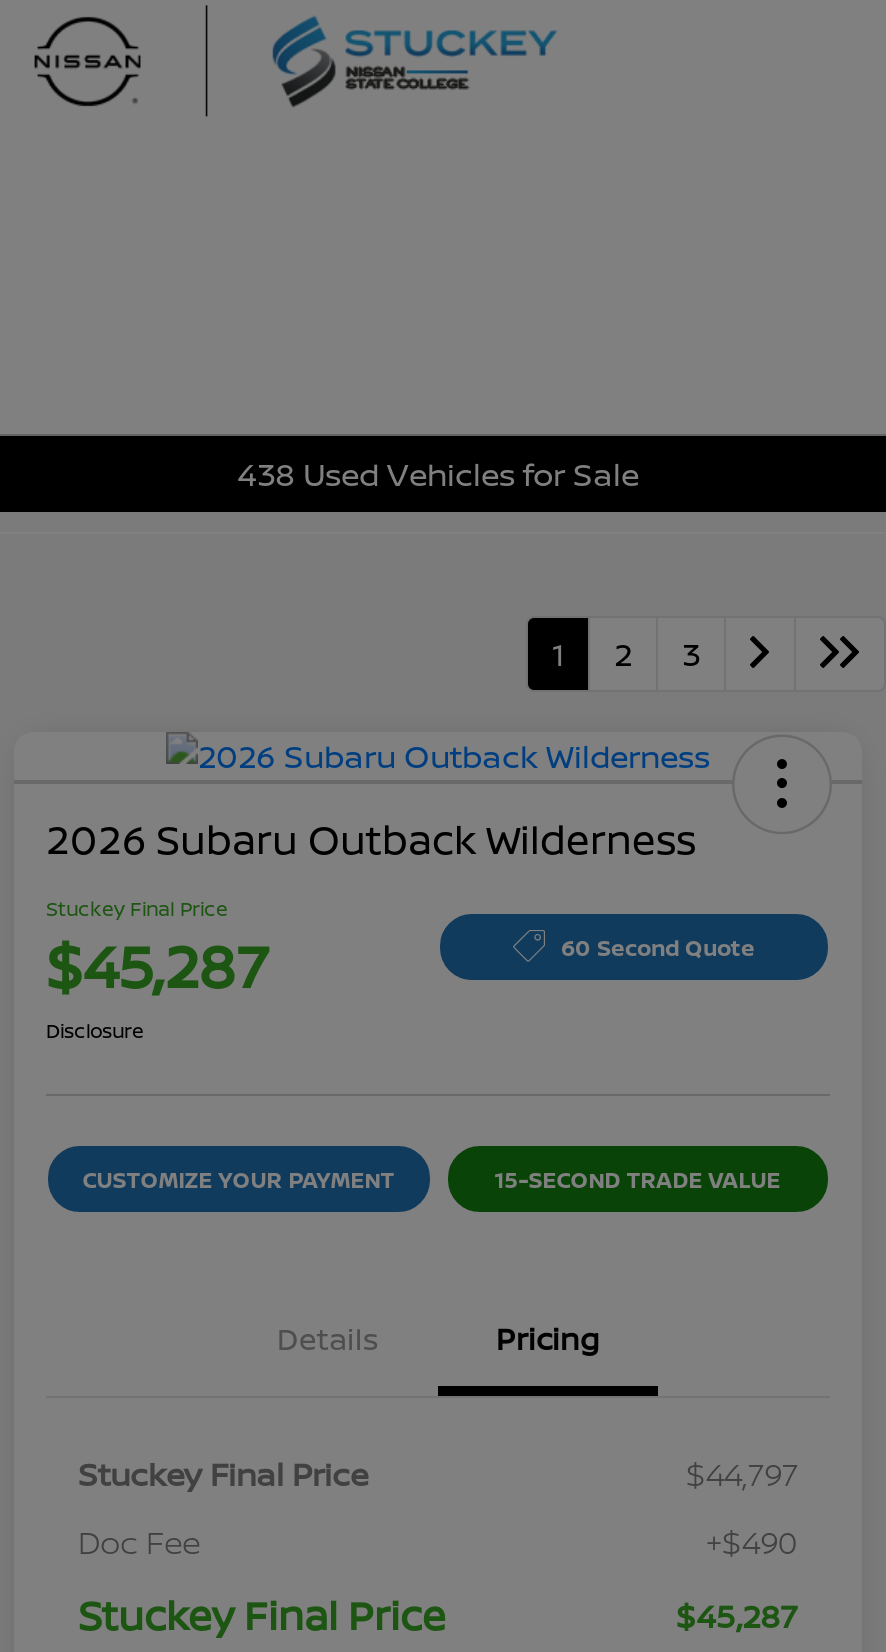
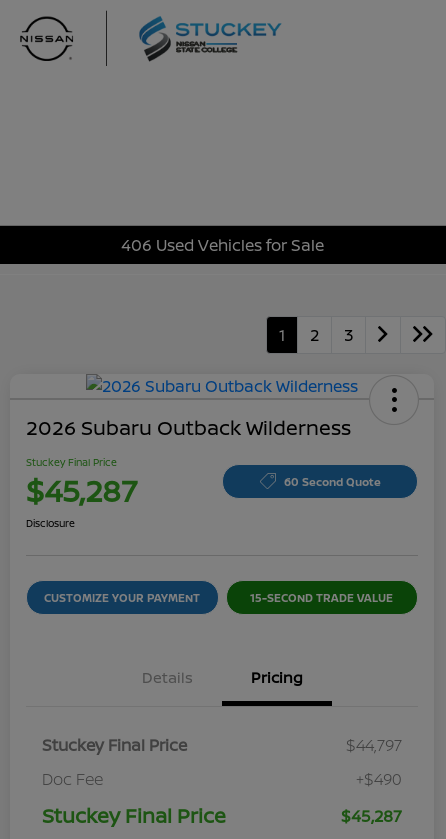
[237,451,639,495] 438 Used Vehicles for Sale -> [120,234,323,256] 406 Used Vehicles for Sale

